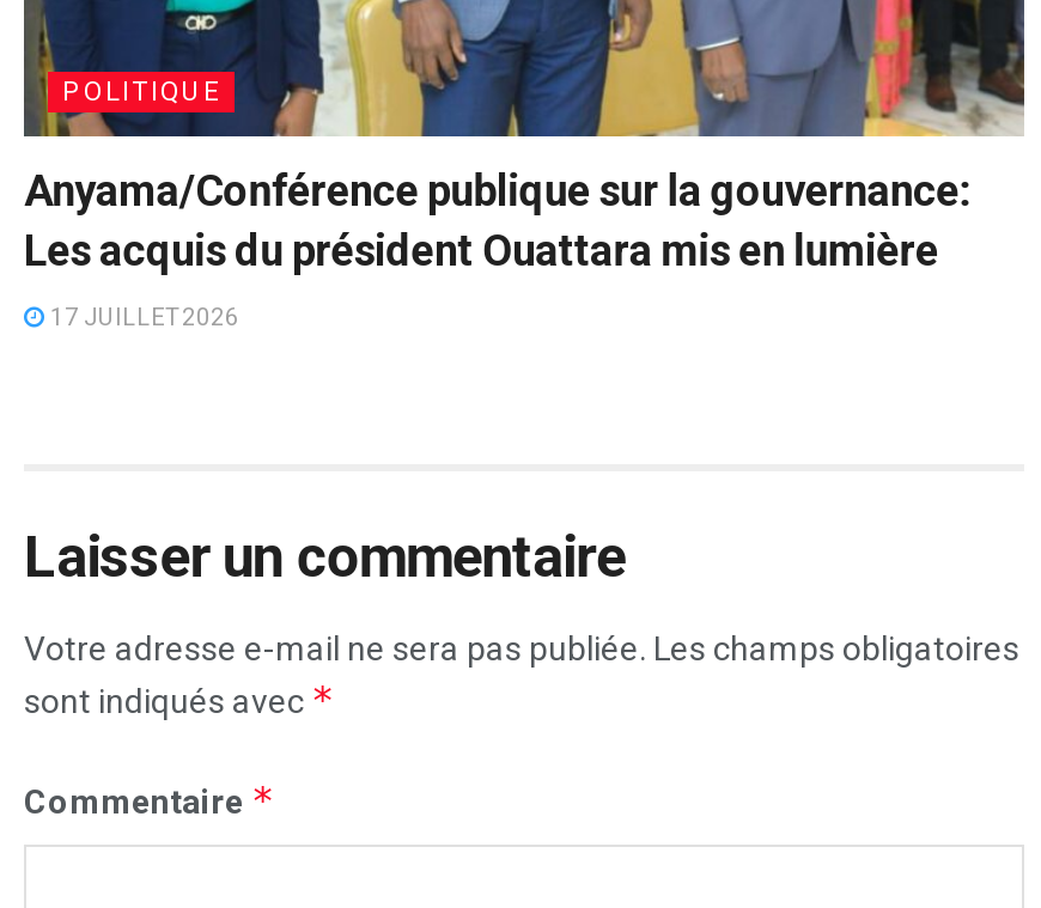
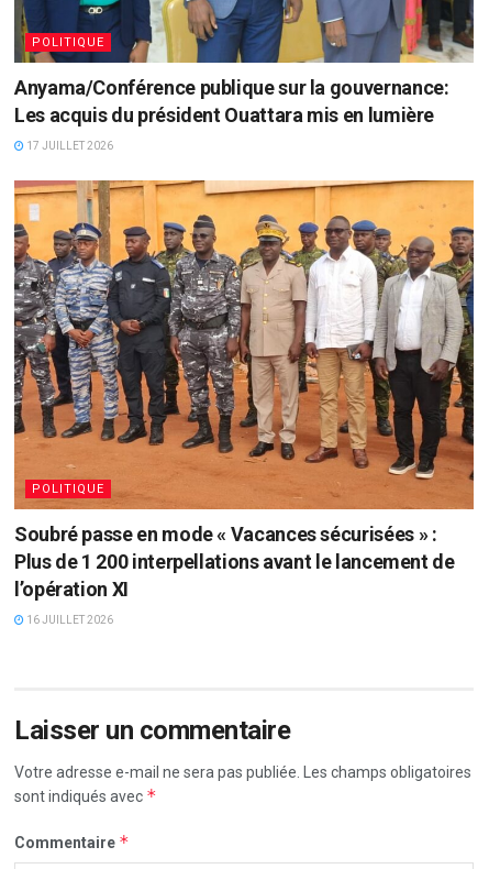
none -> [13,179,475,625] [image] | POLITIQUE | Soubré passe en mode « Vacances sécurisées » : | Plus de 1 200 interpellations avant le lancement de | l’opération XI | 16 JUILLET 2026

